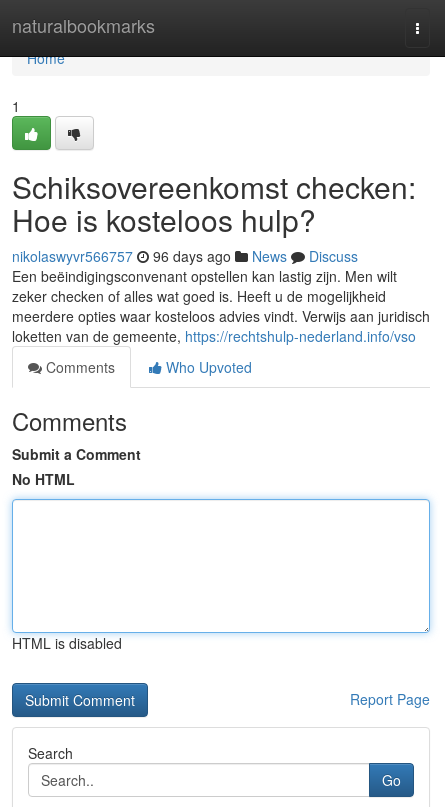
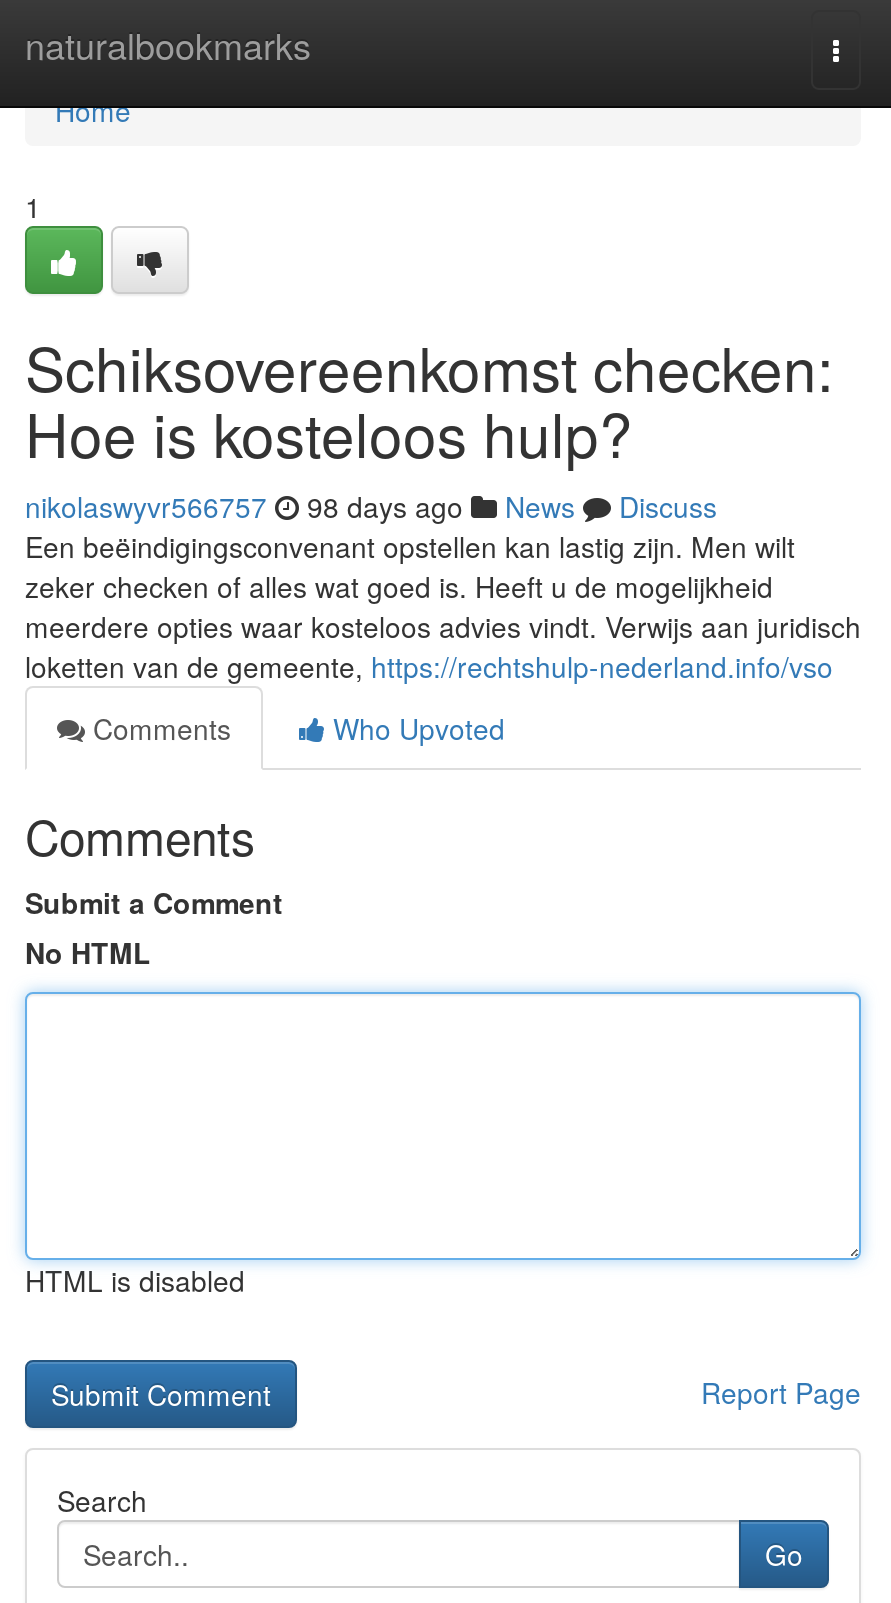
[12,246,358,266] nikolaswyvr566757 96 days ago News Discuss -> [25,486,717,526] nikolaswyvr566757 98 days ago News Discuss

